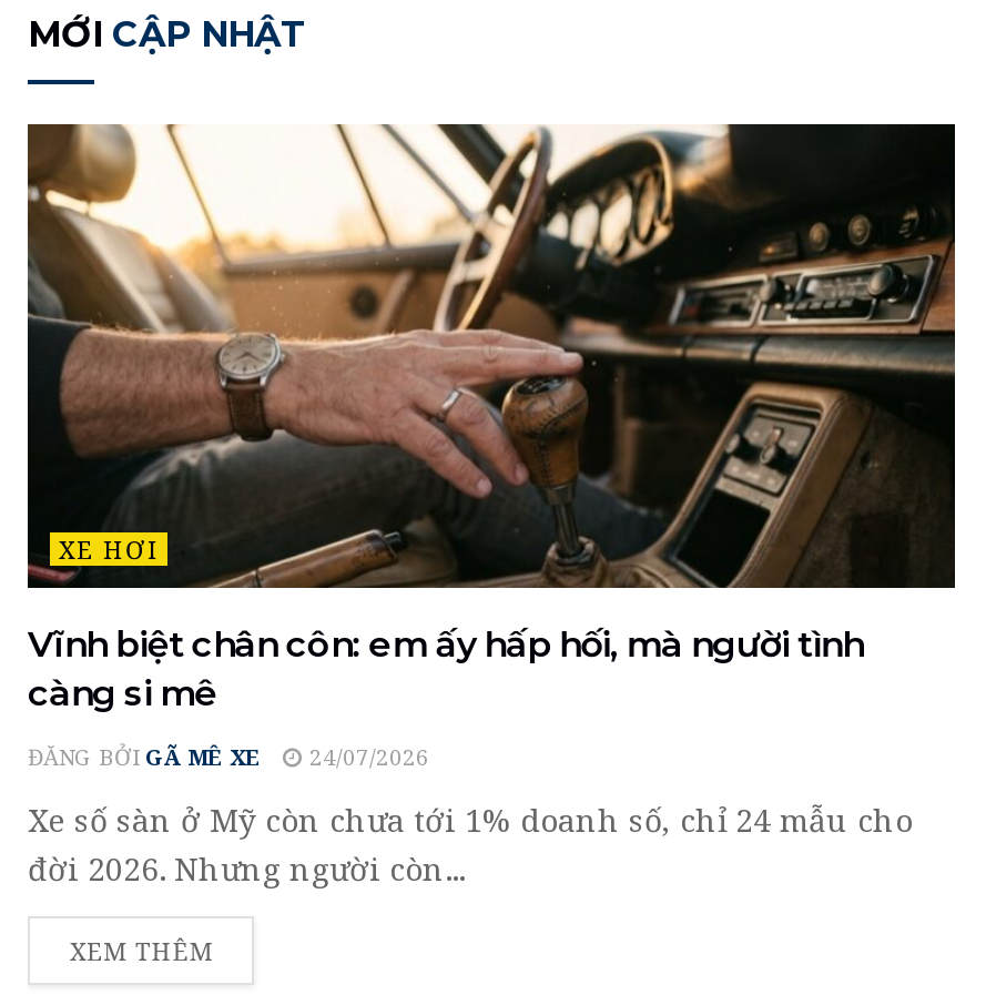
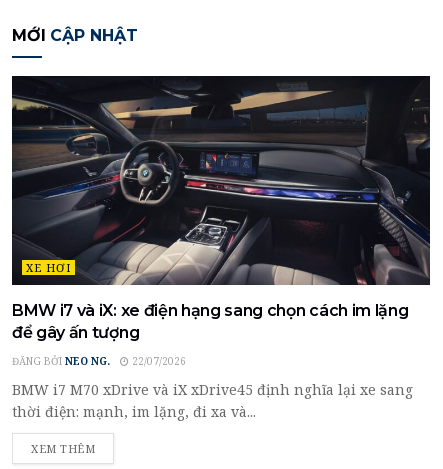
[28,122,957,714] [image] | Vĩnh biệt chân côn: em ấy hấp hối, mà người tình | càng si mê -> [12,75,431,342] [image] | BMW i7 và iX: xe điện hạng sang chọn cách im lặng | để gây ấn tượng
[28,741,429,772] ĐĂNG BỞI GÃ MÊ XE | 24/07/2026 -> [12,354,186,368] ĐĂNG BỞI NEO NG. | 22/07/2026
[28,799,913,890] Xe số sàn ở Mỹ còn chưa tới 1% doanh số, chỉ 24 mẫu cho | đời 2026. Nhưng người còn... -> [12,380,413,421] BMW i7 M70 xDrive và iX xDrive45 định nghĩa lại xe sang | thời điện: mạnh, im lặng, đi xa và...

